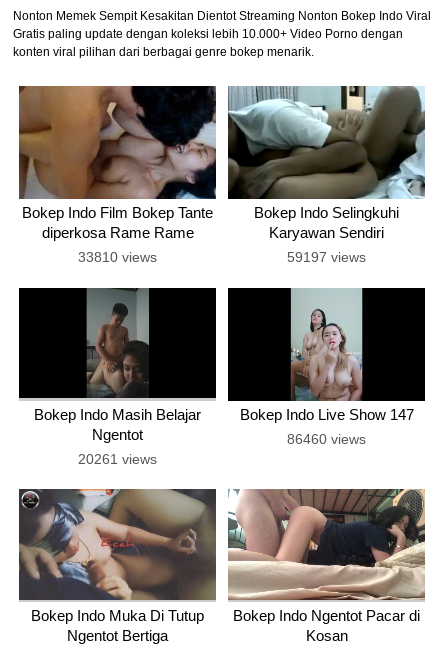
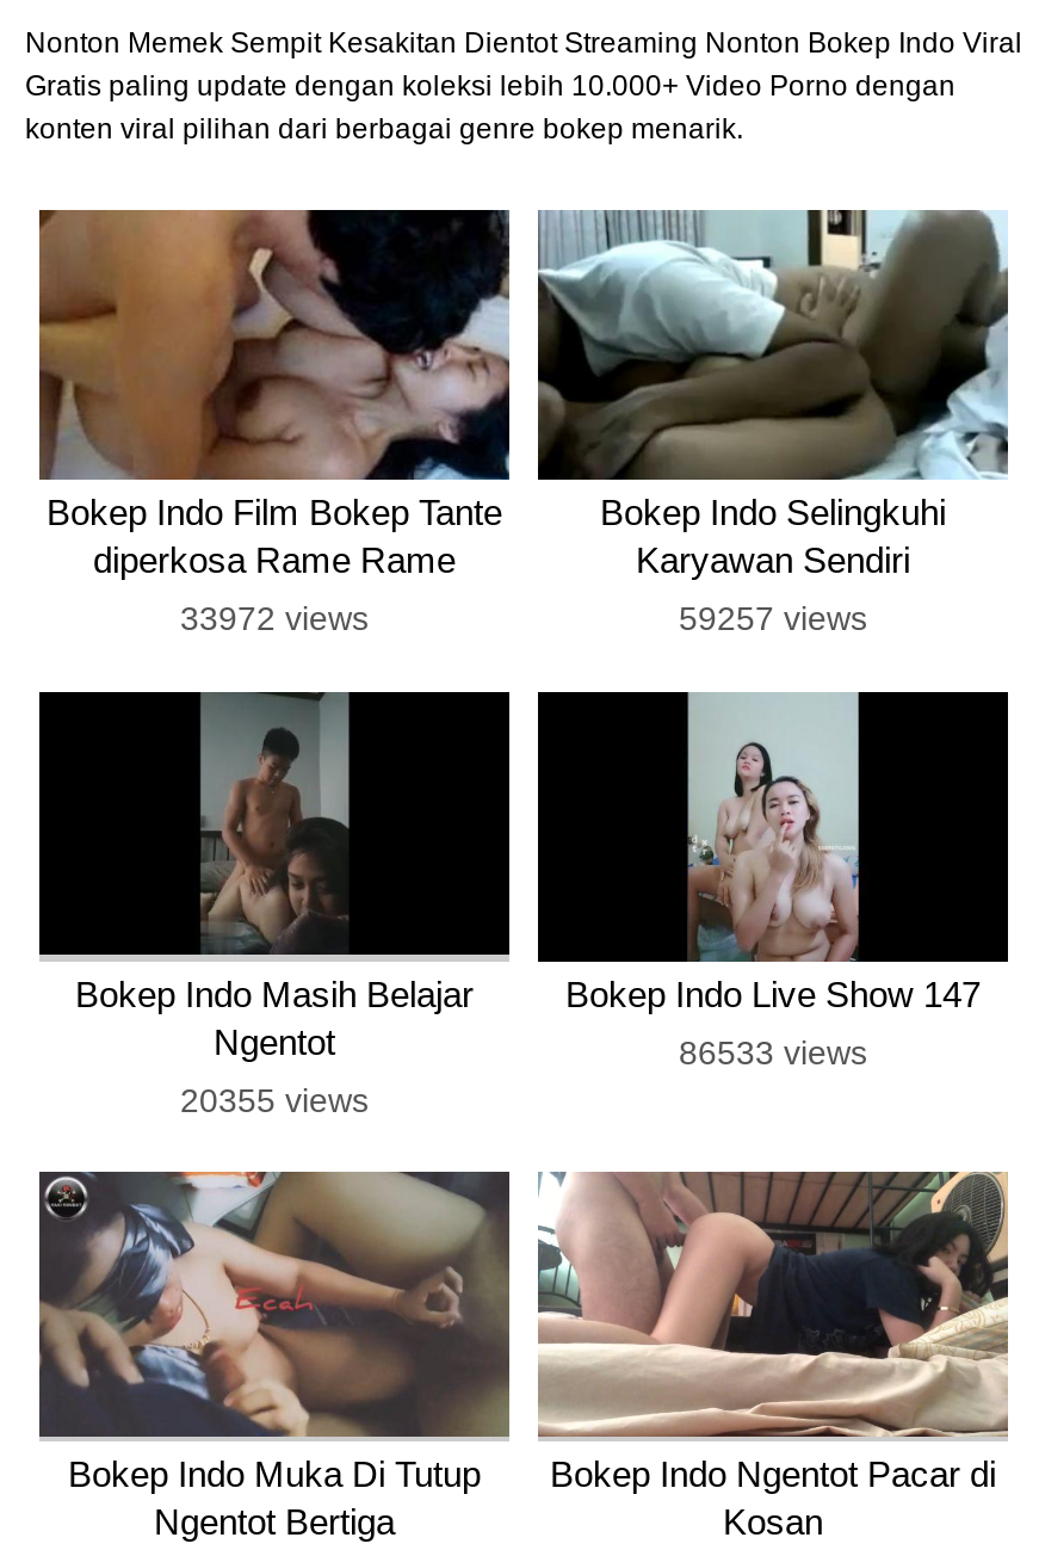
[78,249,157,265] 33810 views -> [180,599,369,638] 33972 views
[287,249,366,265] 59197 views -> [679,599,867,638] 59257 views
[287,431,366,447] 86460 views -> [679,1032,867,1071] 86533 views
[78,451,157,467] 20261 views -> [180,1080,369,1118] 20355 views

